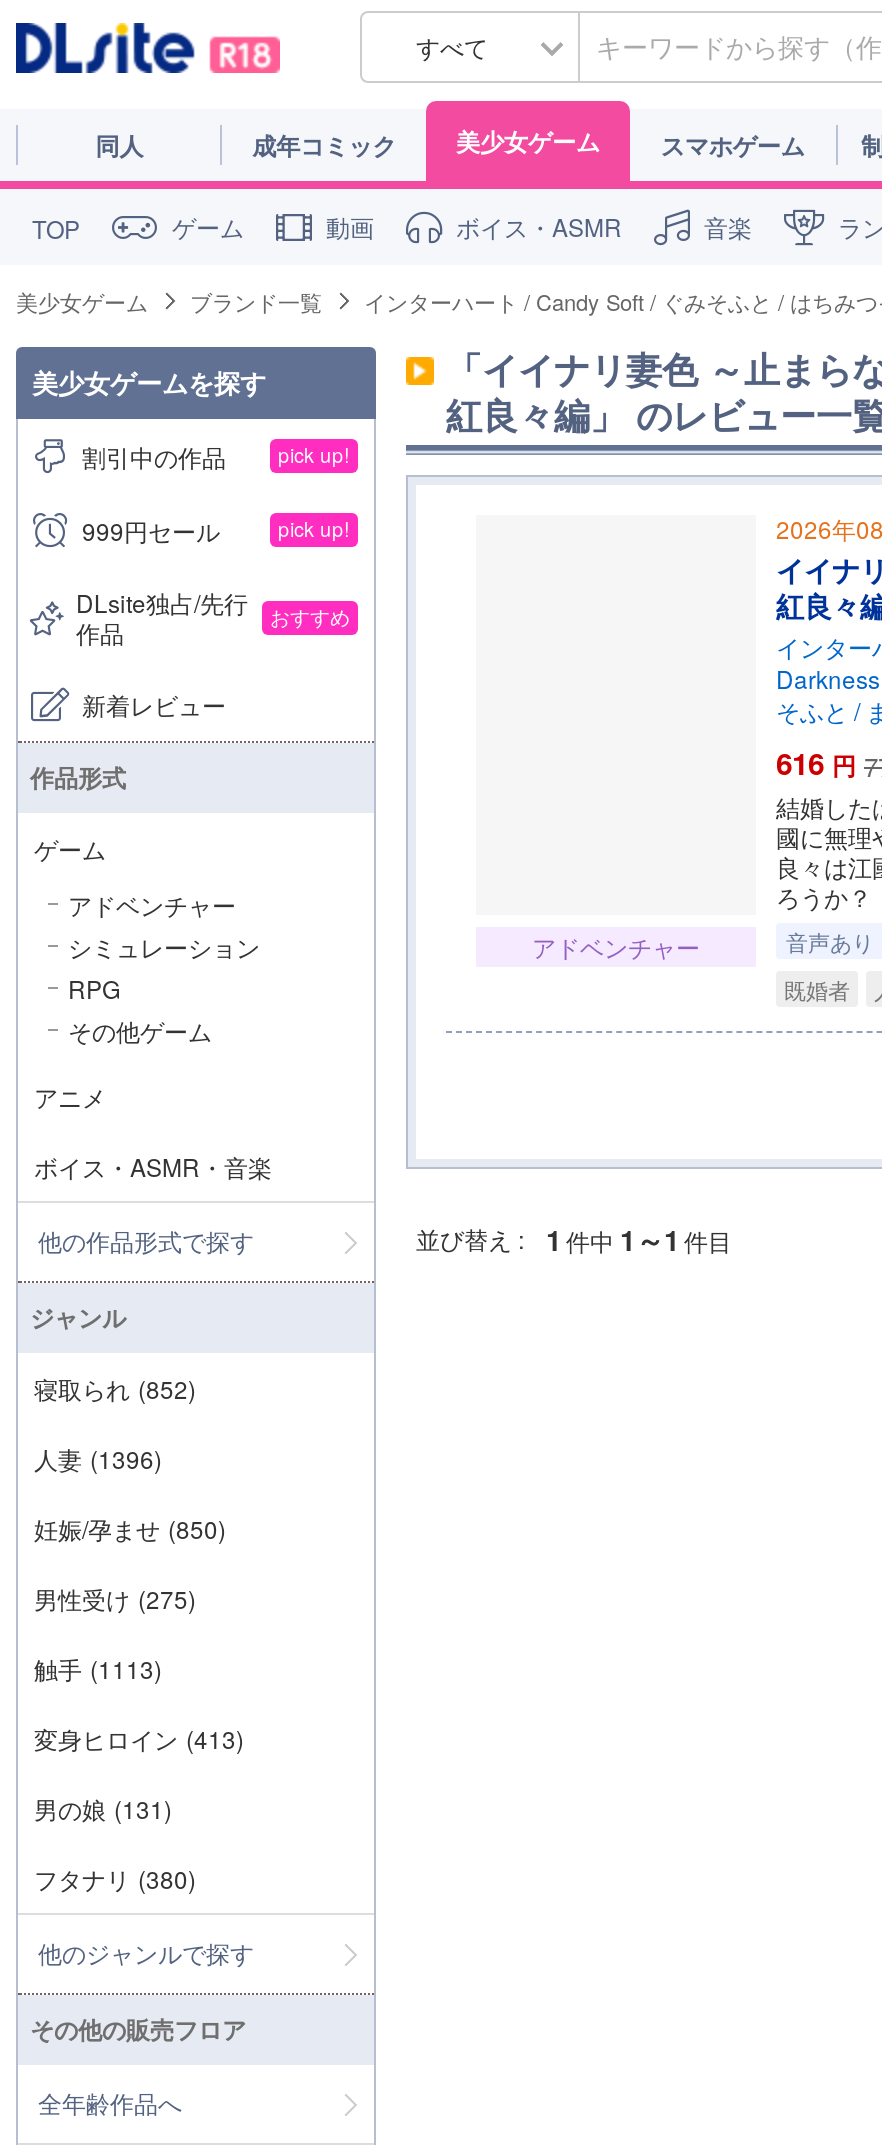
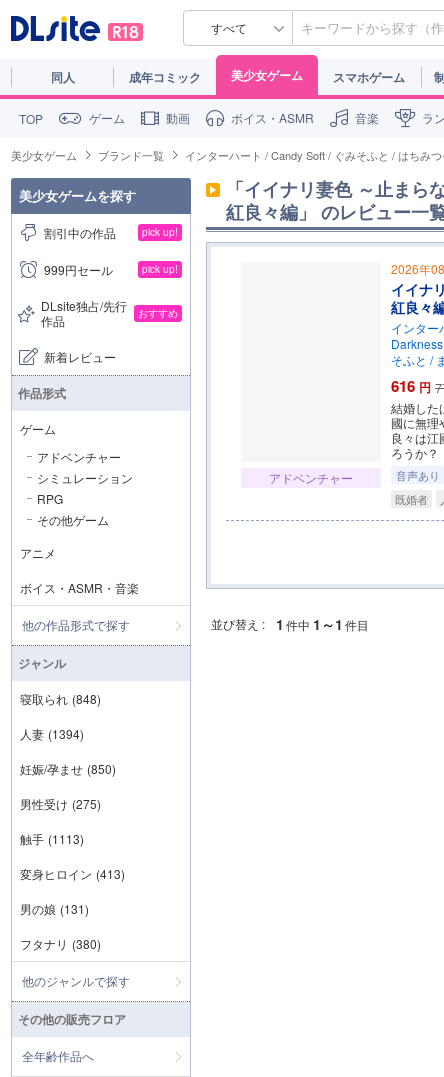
[34,1371,196,1405] 寝取られ (852) -> [20,690,101,707] 寝取られ (848)
[34,1441,162,1475] 人妻 (1396) -> [20,725,84,742] 人妻 (1394)

